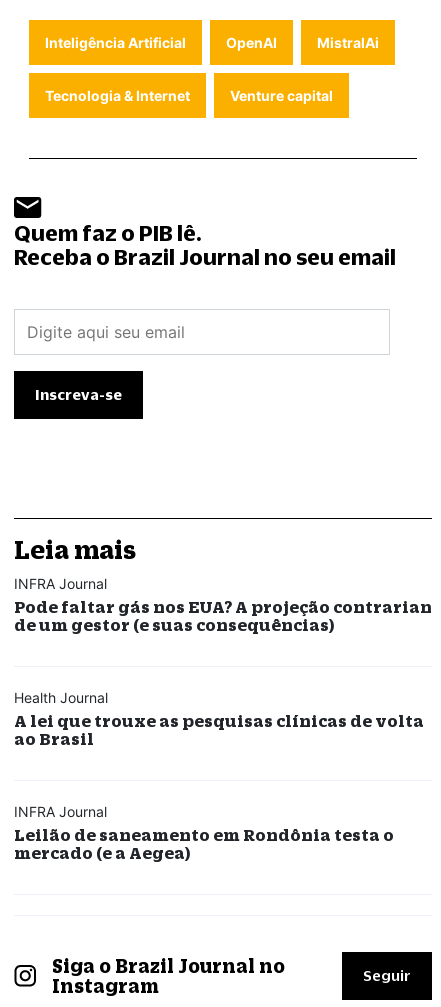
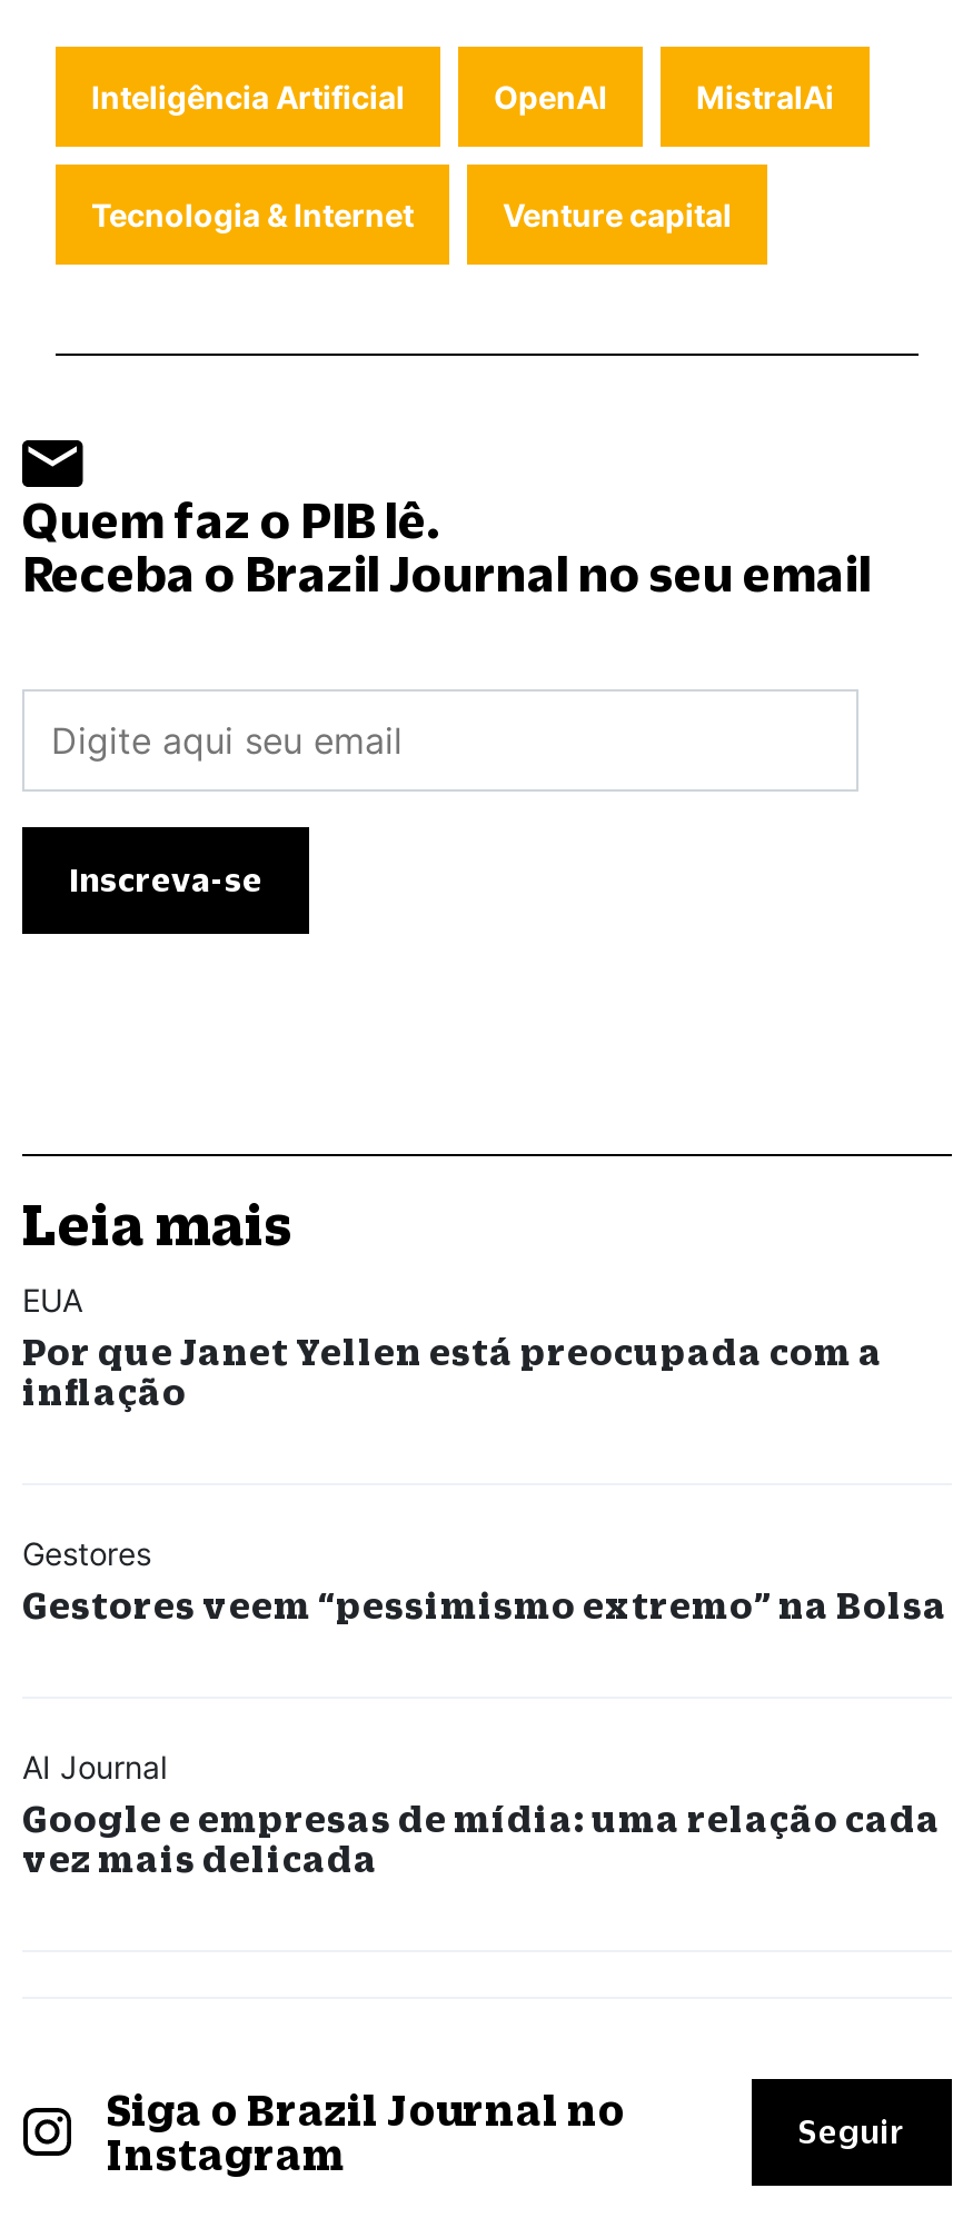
[14,575,432,634] INFRA Journal | Pode faltar gás nos EUA? A projeção contrarian | de um gestor (e suas consequências) -> [22,1281,883,1413] EUA | Por que Janet Yellen está preocupada com a | inflação
[14,689,424,748] Health Journal | A lei que trouxe as pesquisas clínicas de volta | ao Brasil -> [22,1535,947,1626] Gestores | Gestores veem “pessimismo extremo” na Bolsa
[14,803,394,862] INFRA Journal | Leilão de saneamento em Rondônia testa o | mercado (e a Aegea) -> [22,1748,941,1880] AI Journal | Google e empresas de mídia: uma relação cada | vez mais delicada

